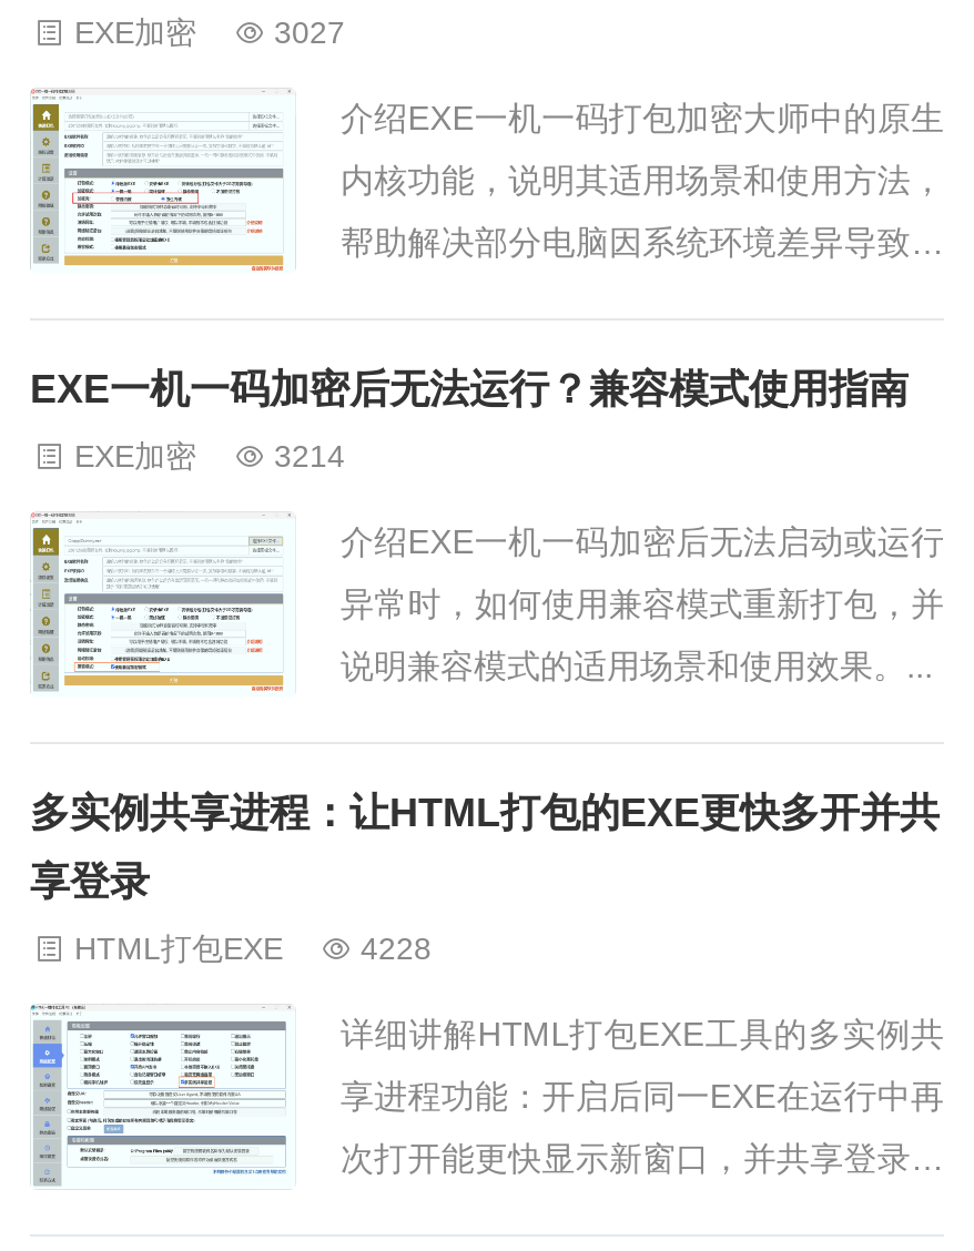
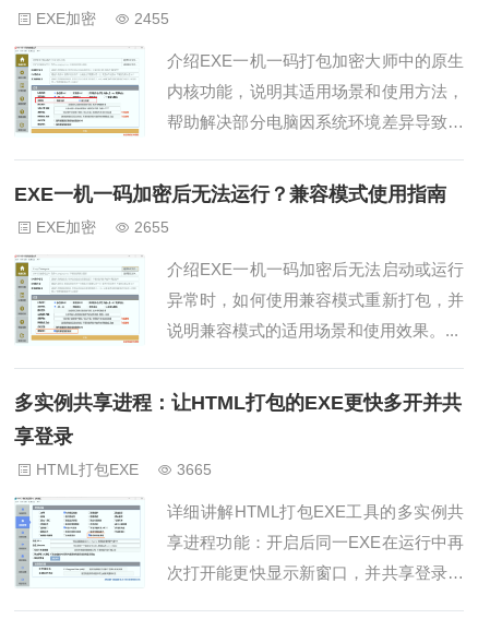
[274,14,345,50] 3027 -> [134,10,169,27] 2455
[274,438,345,474] 3214 -> [134,218,169,236] 2655
[361,930,432,966] 4228 -> [177,461,212,478] 3665

